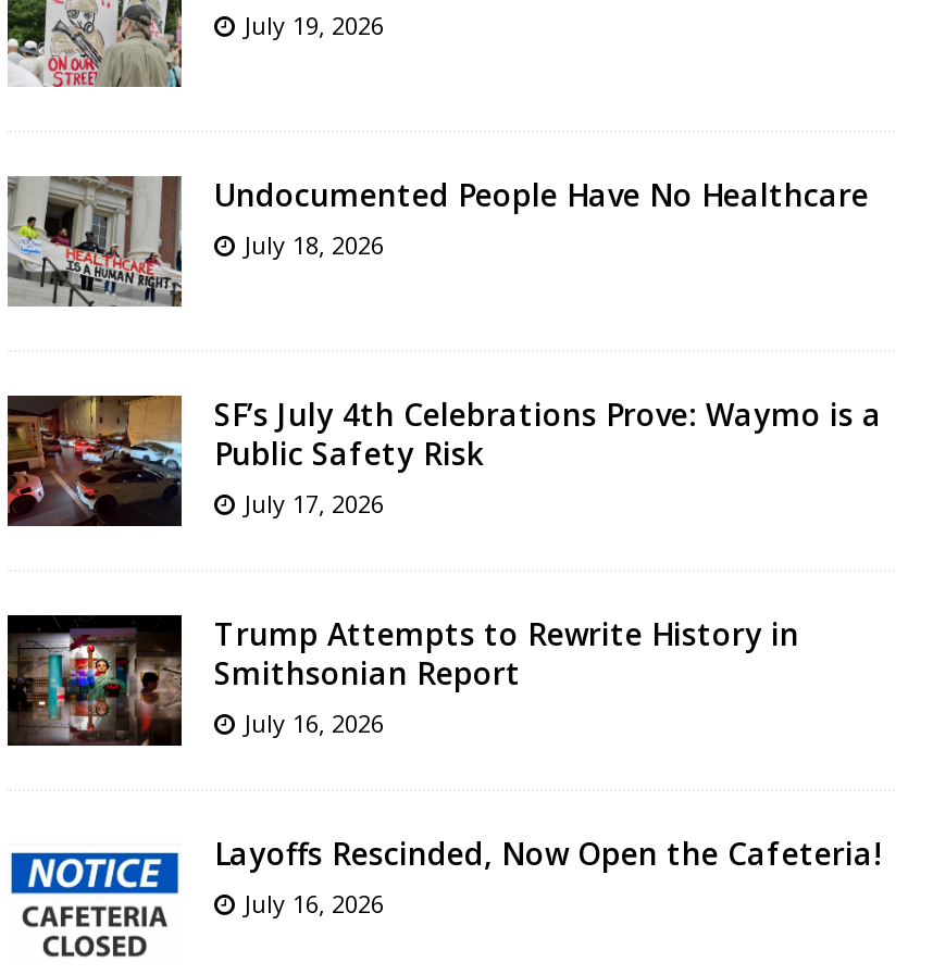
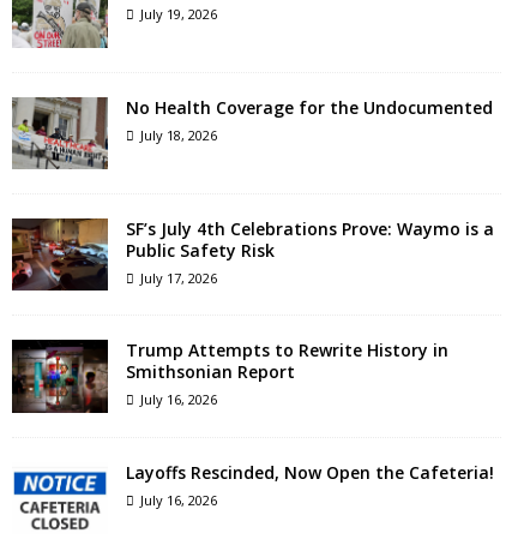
[214,174,869,215] Undocumented People Have No Healthcare -> [126,96,493,119] No Health Coverage for the Undocumented

